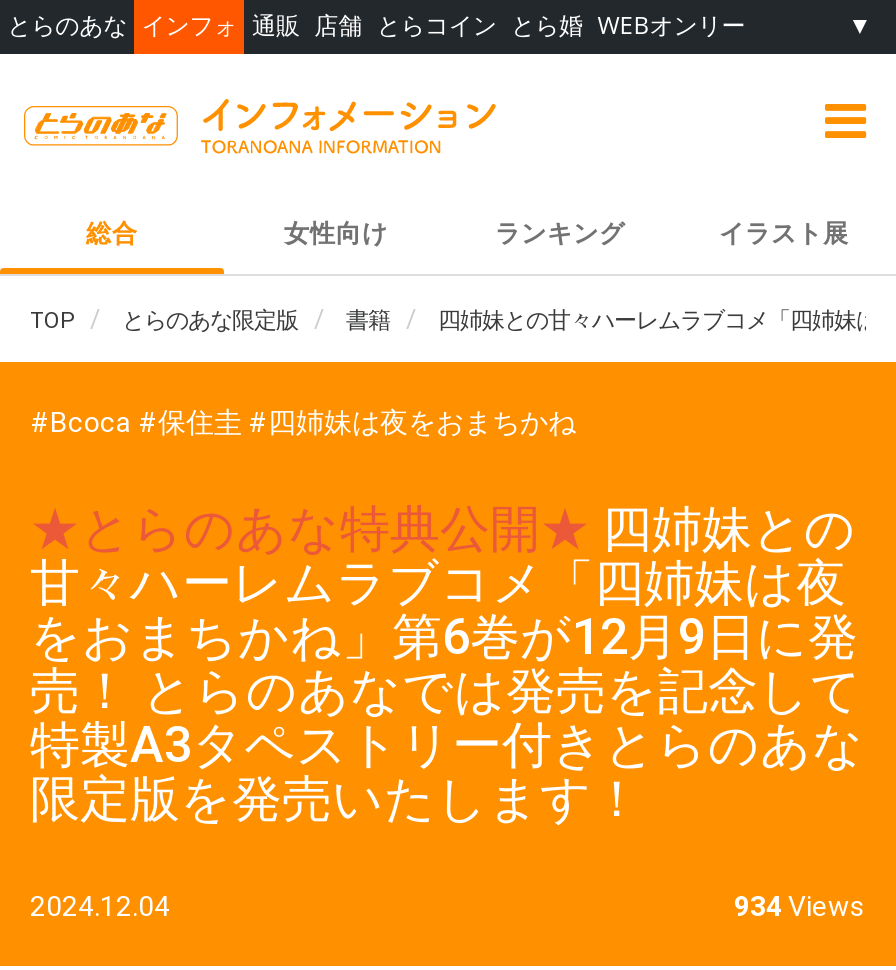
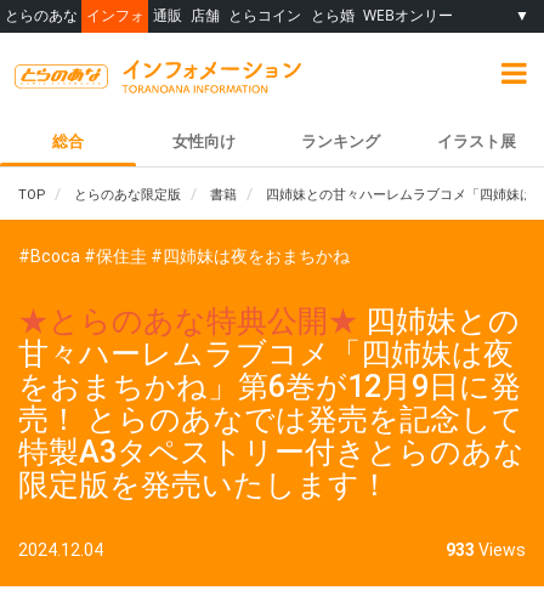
[734,890,866,922] 934 Views -> [446,540,526,559] 933 Views

